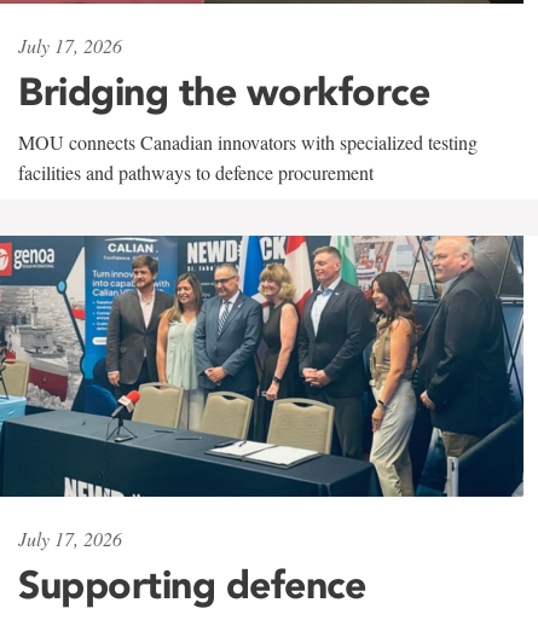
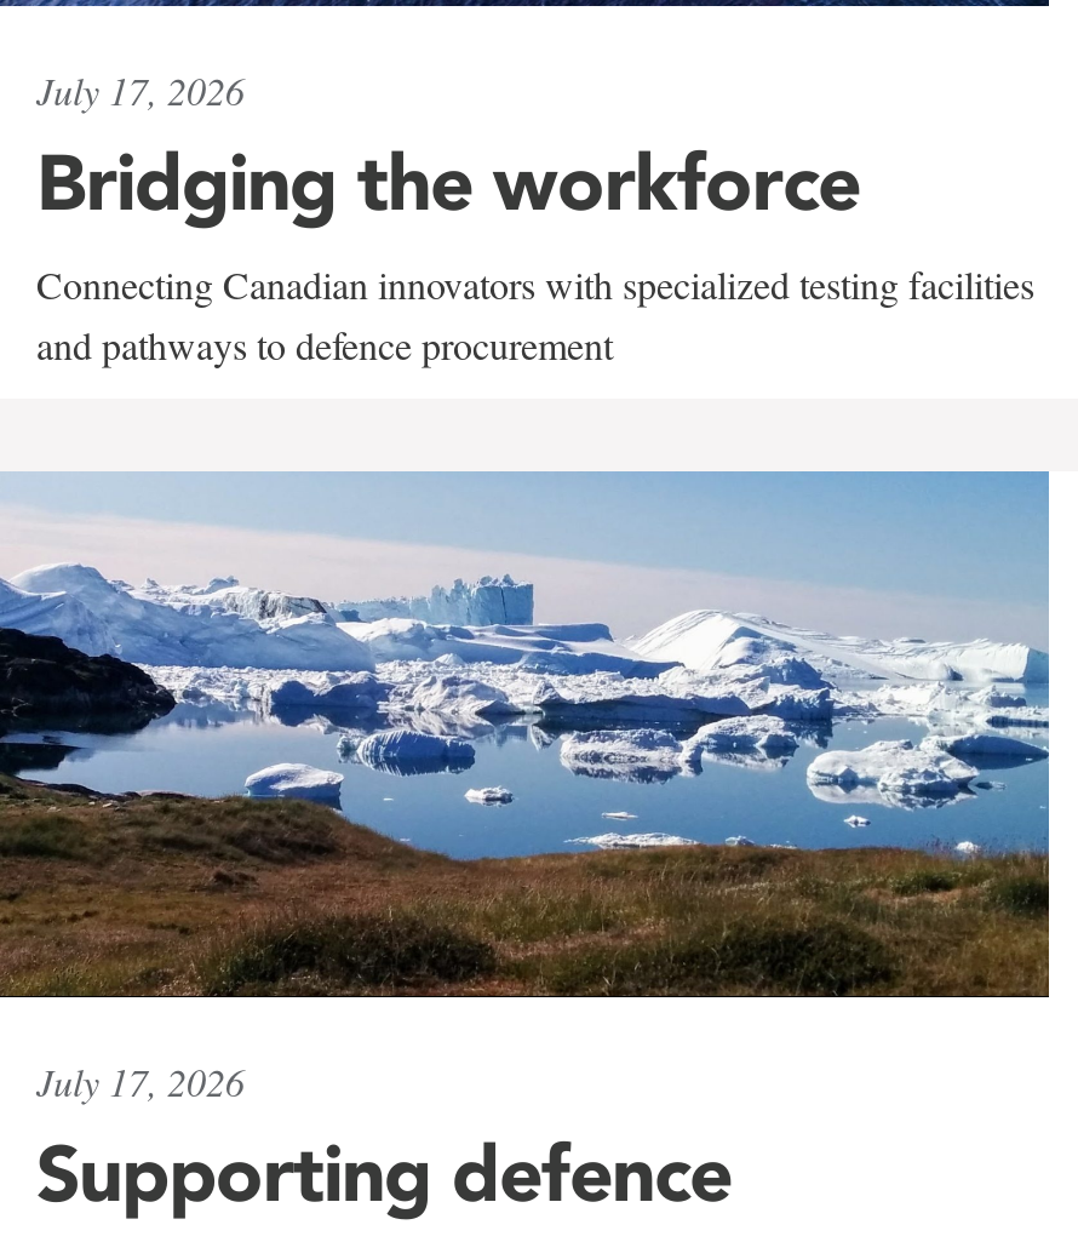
[18,129,478,185] MOU connects Canadian innovators with specialized testing | facilities and pathways to defence procurement -> [36,259,1034,370] Connecting Canadian innovators with specialized testing facilities | and pathways to defence procurement
[4,234,525,497] [image] -> [7,470,1051,1001] [image]

